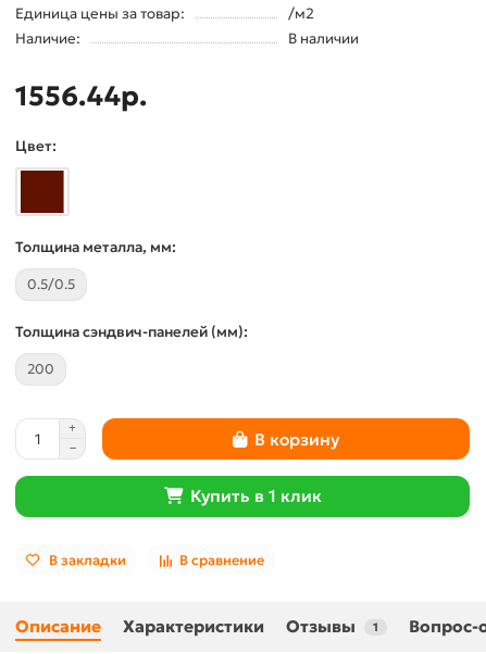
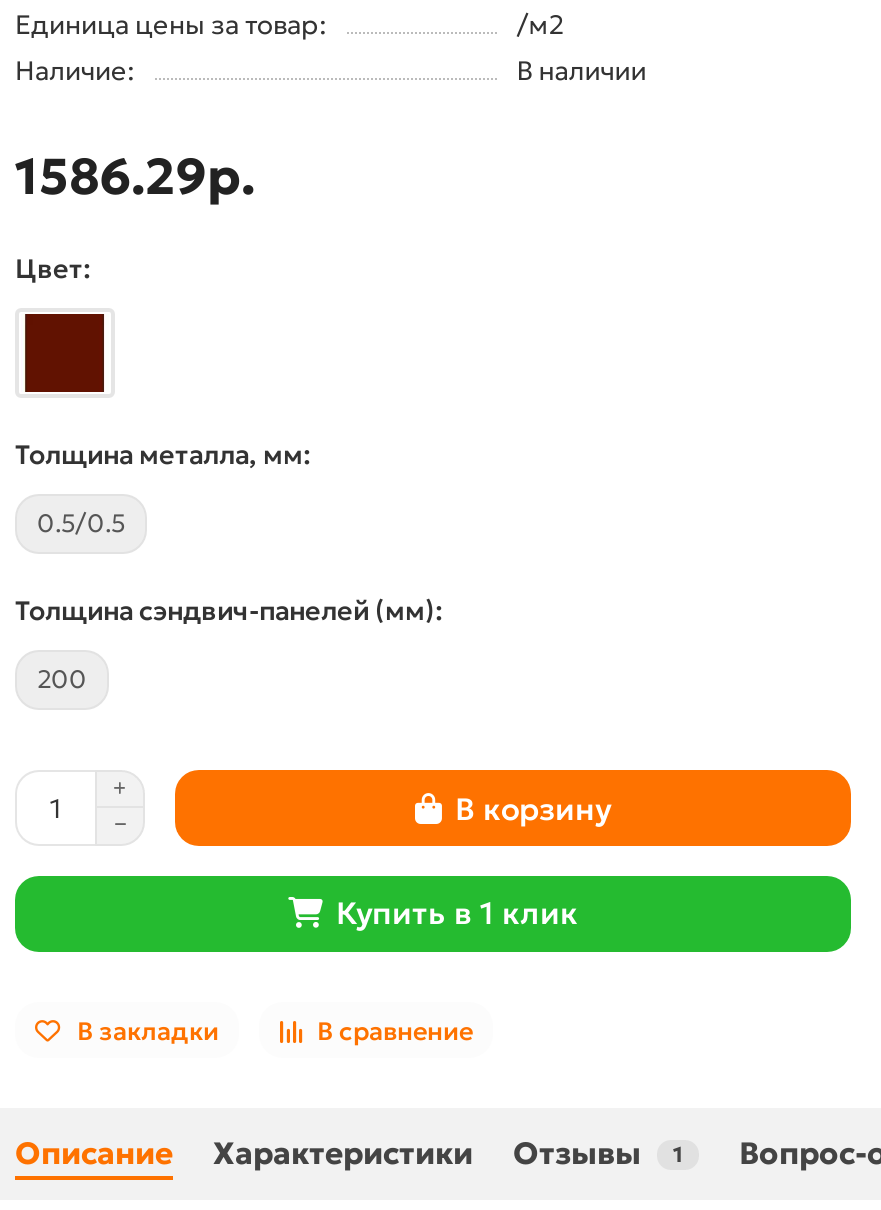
[15,78,147,113] 1556.44р. -> [15,144,255,208] 1586.29р.

